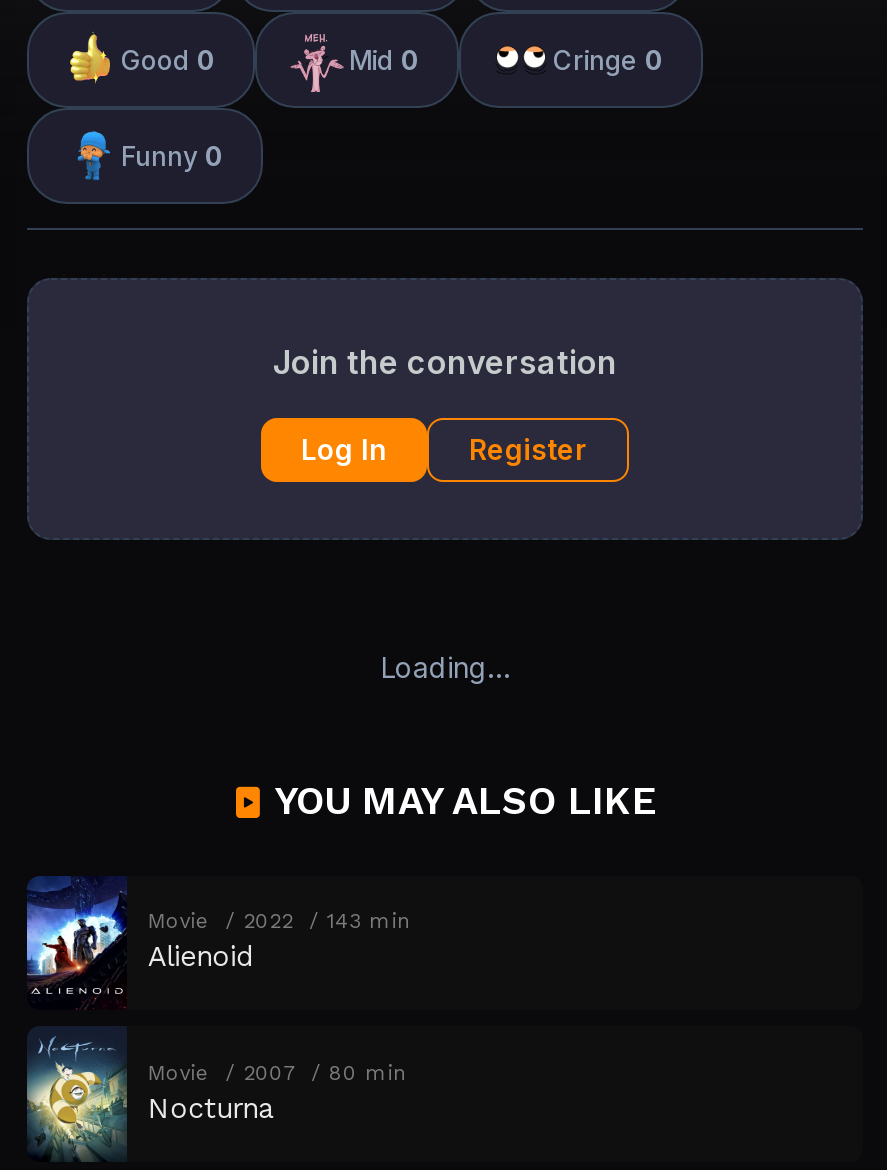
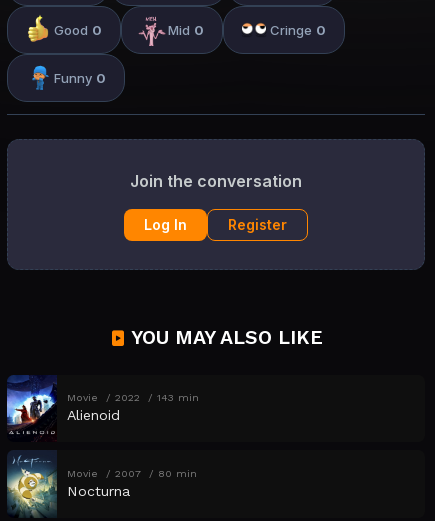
[381,649,509,683] Loading… -> none

